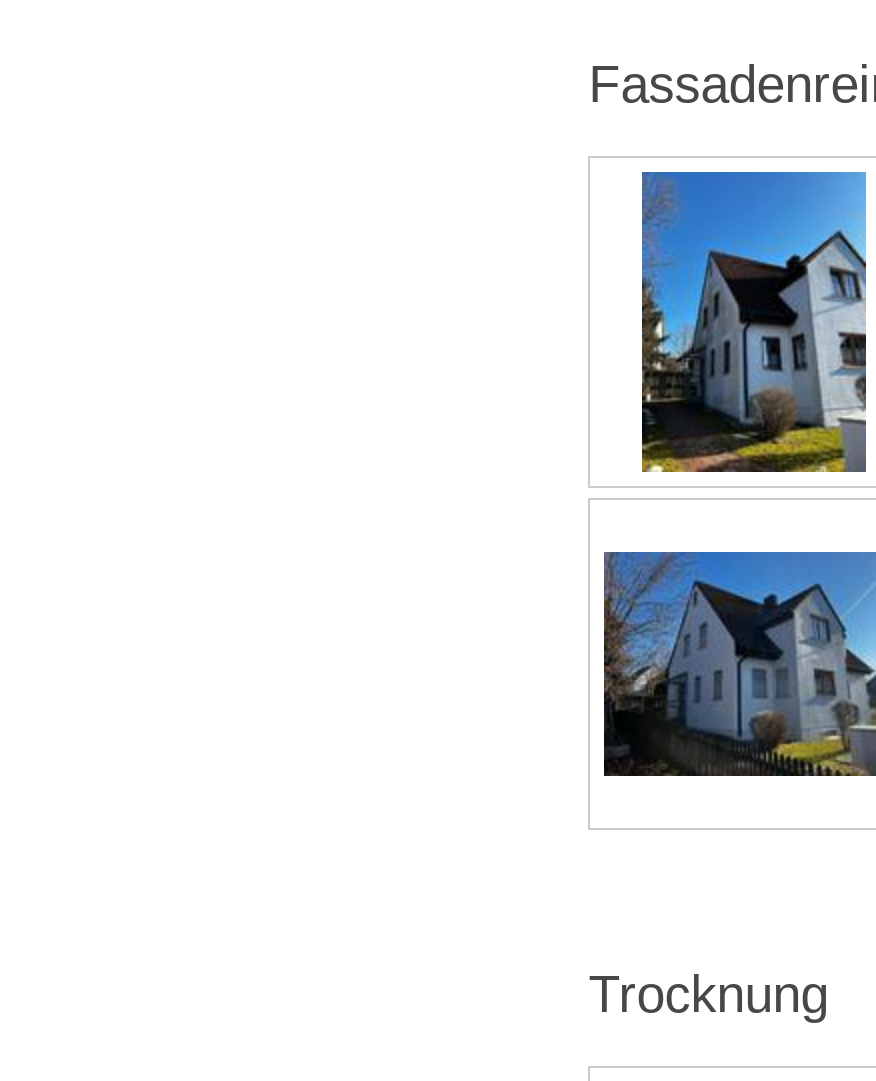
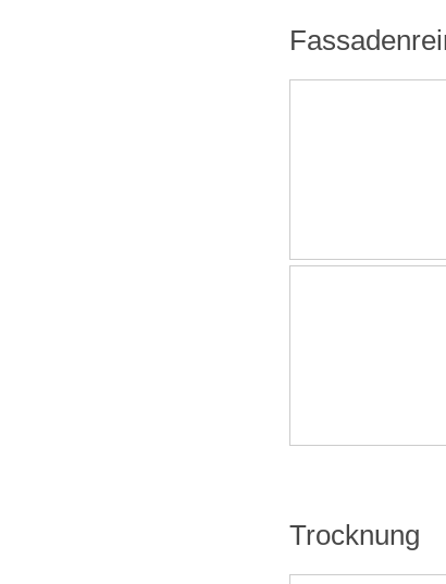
[640,170,868,474] [image] -> none
[602,550,870,778] [image] -> none

